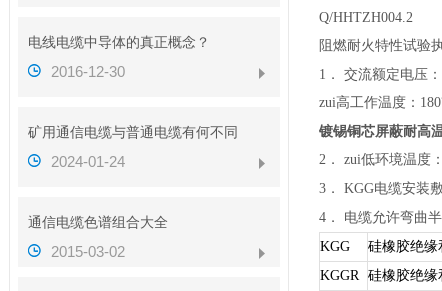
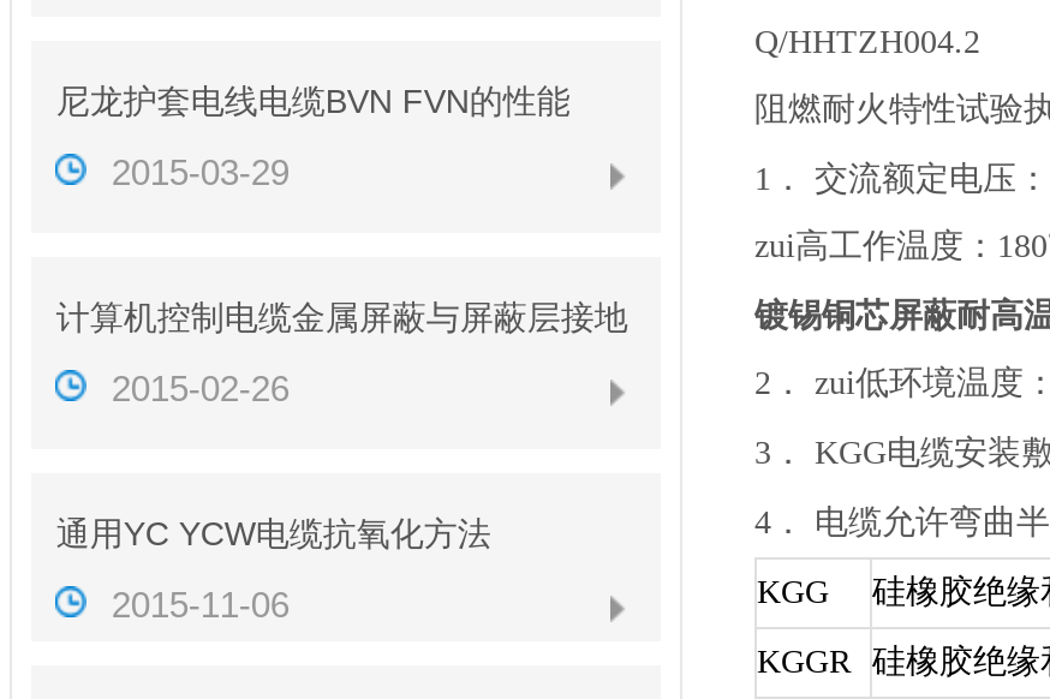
[28,34,210,50] 电线电缆中导体的真正概念？ -> [56,82,570,120] 尼龙护套电线电缆BVN FVN的性能
[51,63,125,80] 2016-12-30 -> [111,151,289,192] 2015-03-29
[28,124,238,140] 矿用通信电缆与普通电缆有何不同 -> [56,298,628,336] 计算机控制电缆金属屏蔽与屏蔽层接地
[51,153,125,170] 2024-01-24 -> [111,368,289,408] 2015-02-26
[28,214,168,230] 通信电缆色谱组合大全 -> [56,514,491,552] 通用YC YCW电缆抗氧化方法
[51,243,125,260] 2015-03-02 -> [111,584,289,625] 2015-11-06

